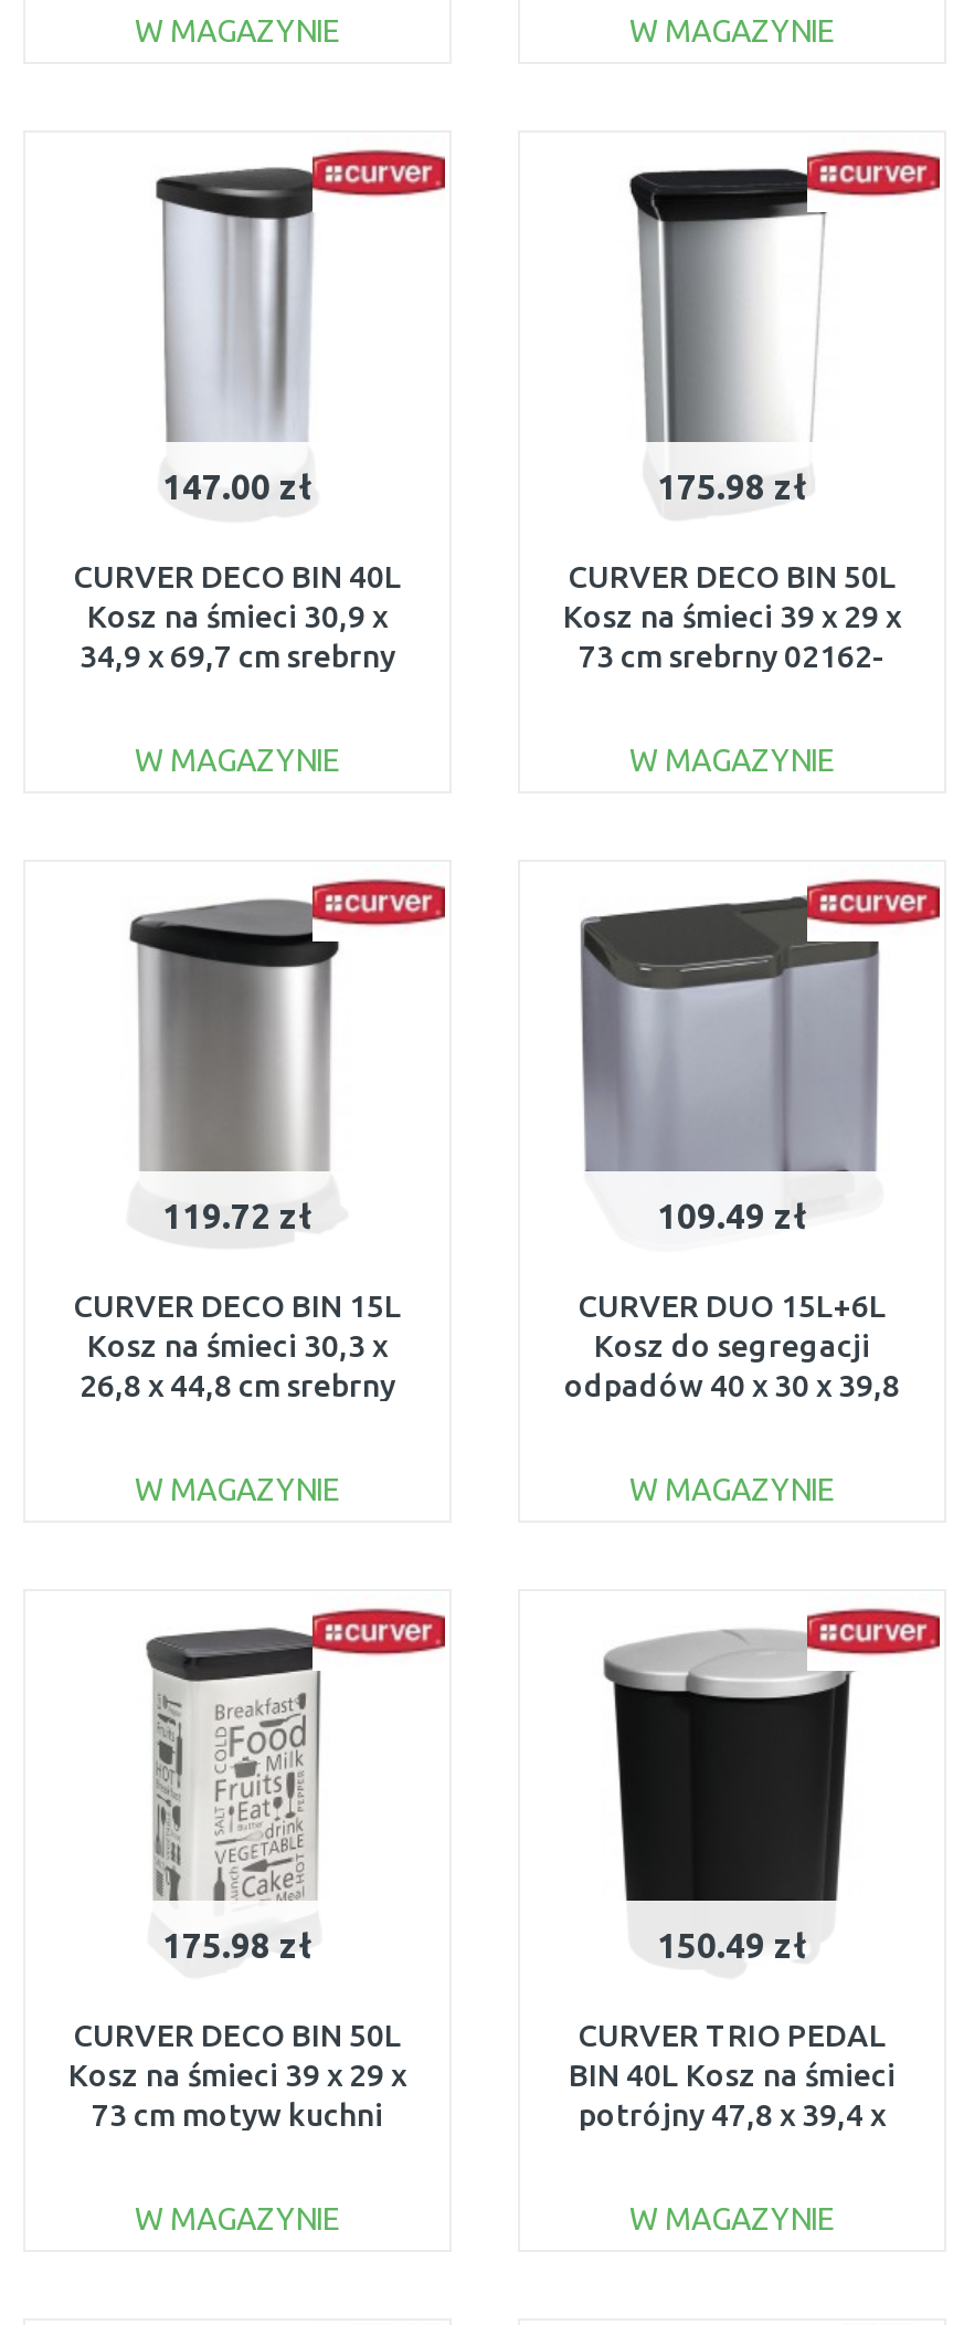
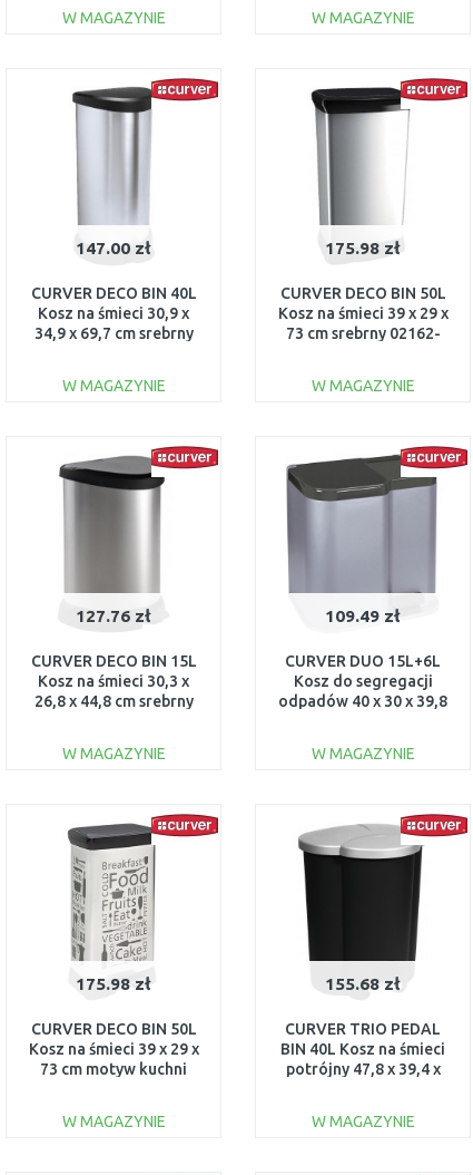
[162,1198,312,1235] 119.72 zł -> [76,606,151,625] 127.76 zł
[657,1927,807,1965] 150.49 zł -> [325,974,401,993] 155.68 zł

